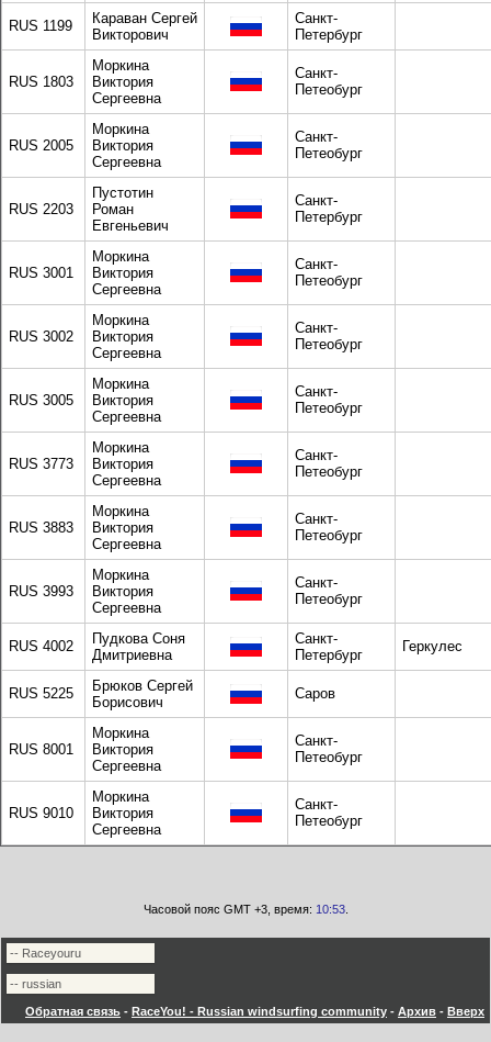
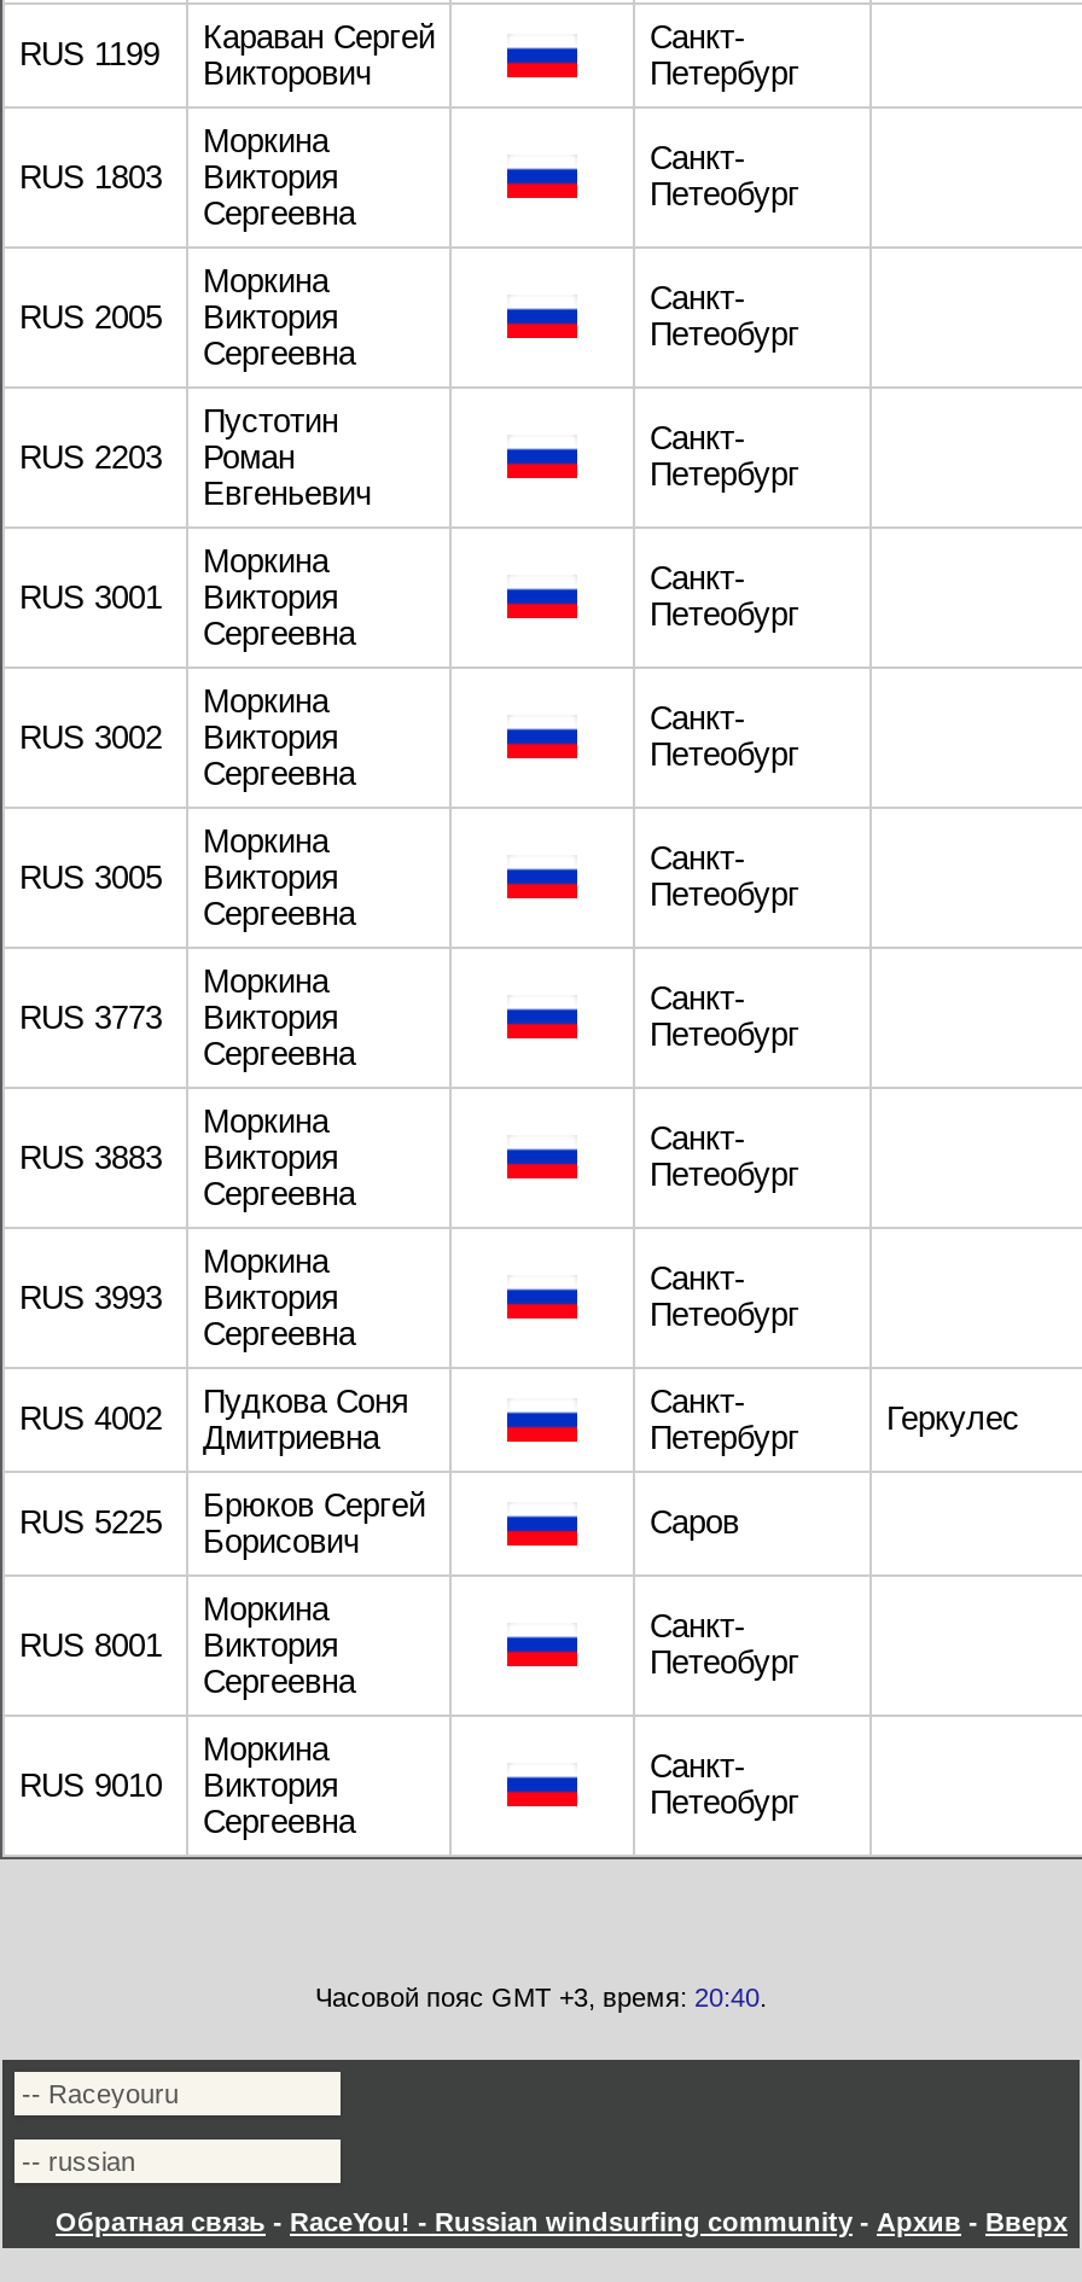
[143,903,348,916] Часовой пояс GMT +3, время: 10:53. -> [315,1983,767,2012] Часовой пояс GMT +3, время: 20:40.

